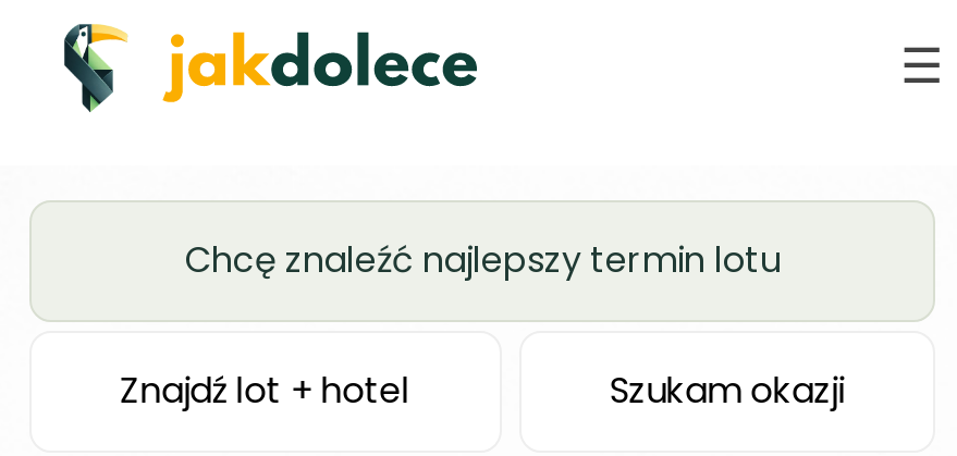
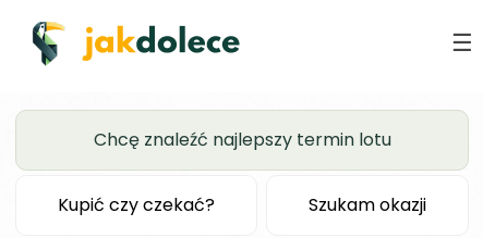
[120,366,410,416] Znajdź lot + hotel -> [58,192,215,217] Kupić czy czekać?

